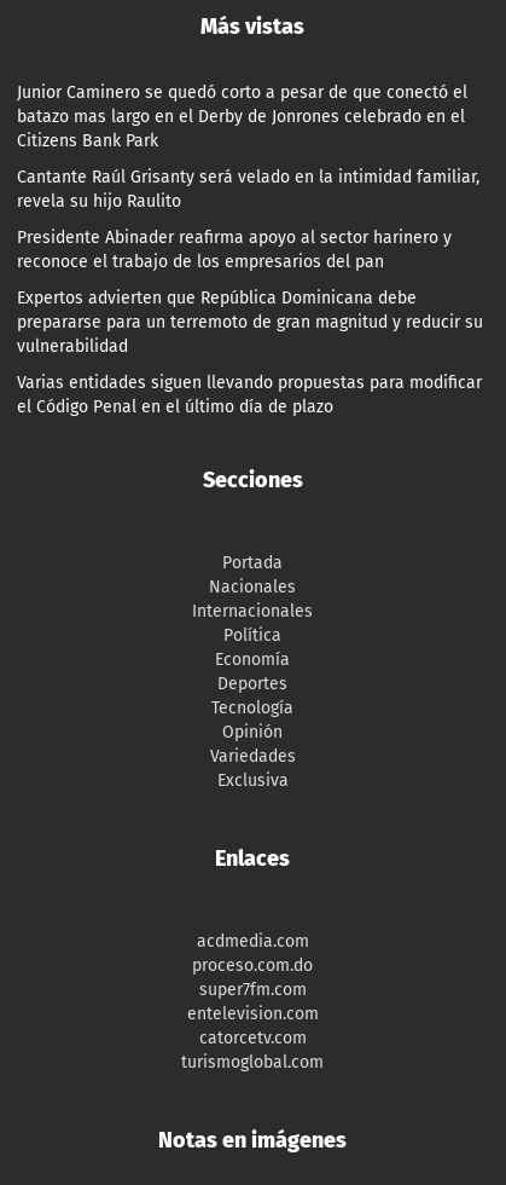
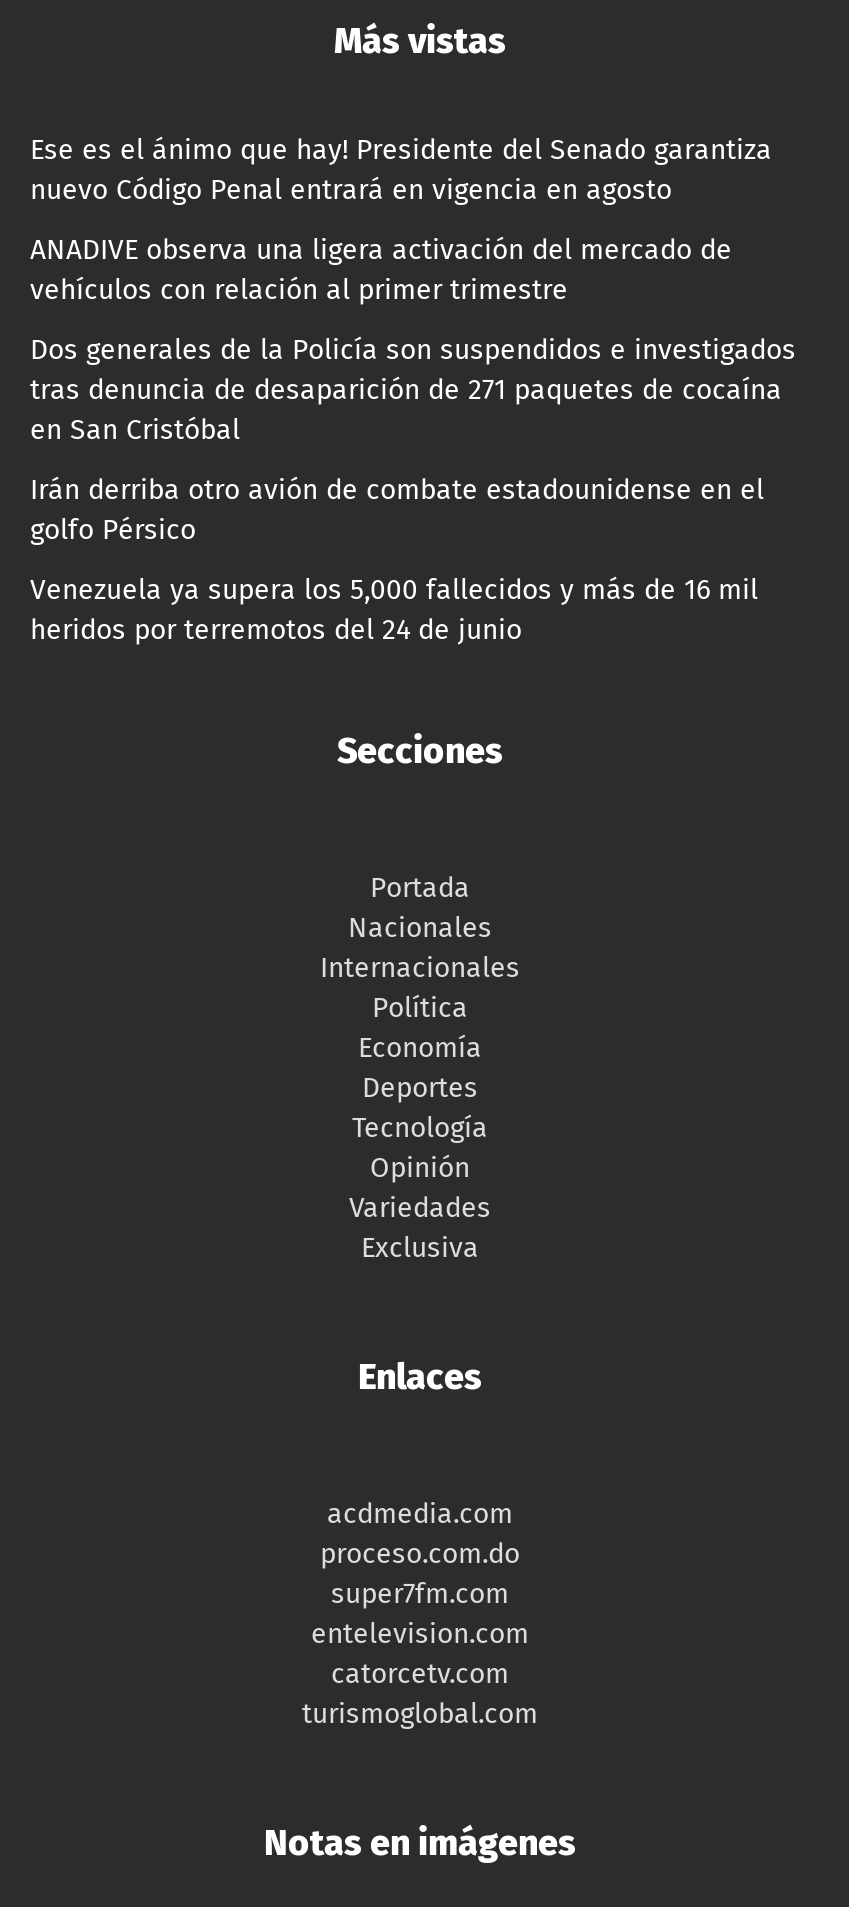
[17,82,467,151] Junior Caminero se quedó corto a pesar de que conectó el | batazo mas largo en el Derby de Jonrones celebrado en el | Citizens Bank Park -> [30,132,772,206] Ese es el ánimo que hay! Presidente del Senado garantiza | nuevo Código Penal entrará en vigencia en agosto
[17,166,479,211] Cantante Raúl Grisanty será velado en la intimidad familiar, | revela su hijo Raulito -> [30,232,732,306] ANADIVE observa una ligera activación del mercado de | vehículos con relación al primer trimestre
[17,227,452,272] Presidente Abinader reafirma apoyo al sector harinero y | reconoce el trabajo de los empresarios del pan -> [30,332,796,446] Dos generales de la Policía son suspendidos e investigados | tras denuncia de desaparición de 271 paquetes de cocaína | en San Cristóbal
[17,287,483,356] Expertos advierten que República Dominicana debe | prepararse para un terremoto de gran magnitud y reducir su | vulnerabilidad -> [30,472,764,546] Irán derriba otro avión de combate estadounidense en el | golfo Pérsico
[17,372,482,417] Varias entidades siguen llevando propuestas para modificar | el Código Penal en el último día de plazo -> [30,572,758,646] Venezuela ya supera los 5,000 fallecidos y más de 16 mil | heridos por terremotos del 24 de junio

